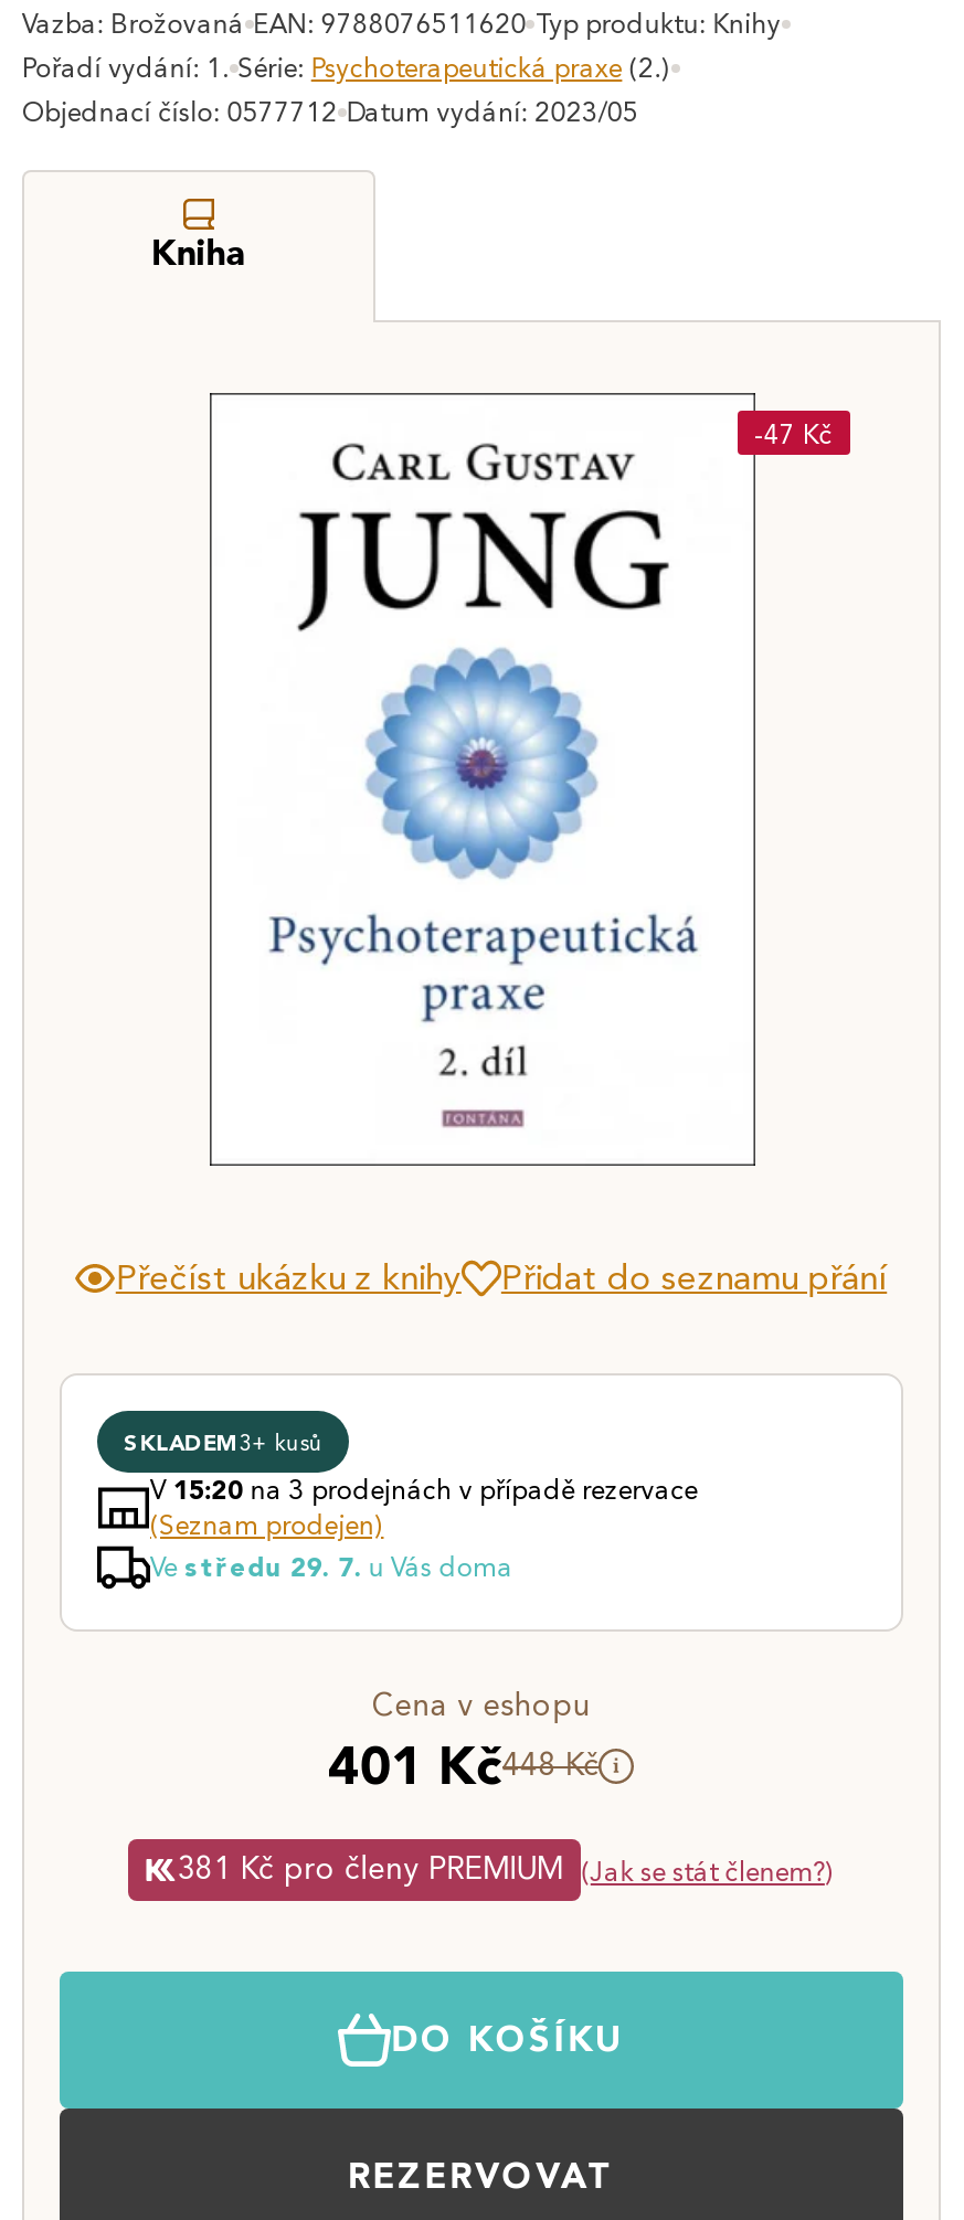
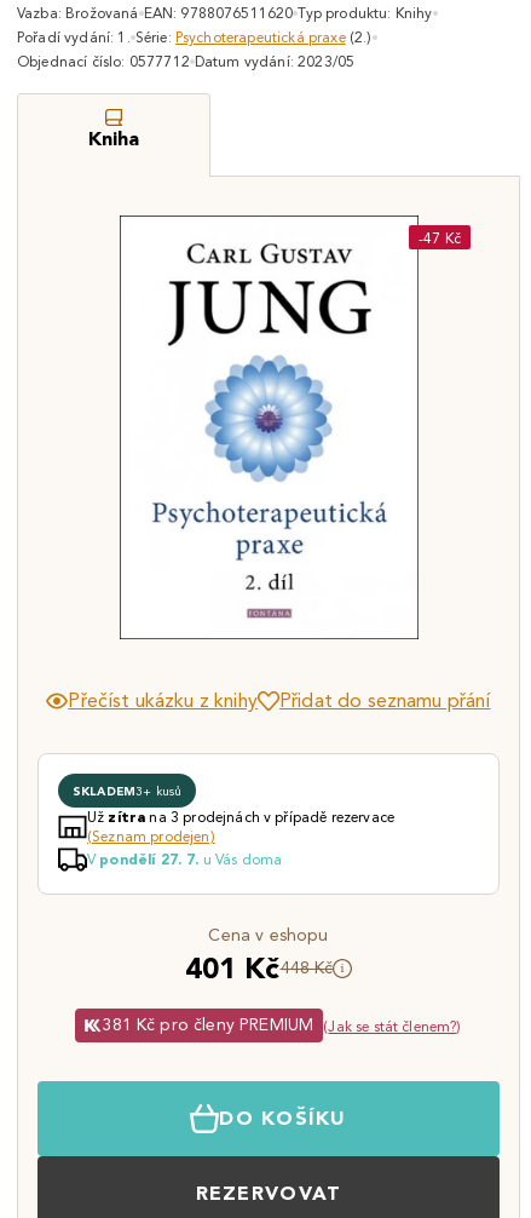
[150,1473,698,1506] V15:20na 3 prodejnách v případě rezervace -> [87,808,394,826] Užzítrana 3 prodejnách v případě rezervace
[150,1550,513,1583] Ve středu 29. 7. u Vás doma -> [87,850,282,868] V pondělí 27. 7. u Vás doma

